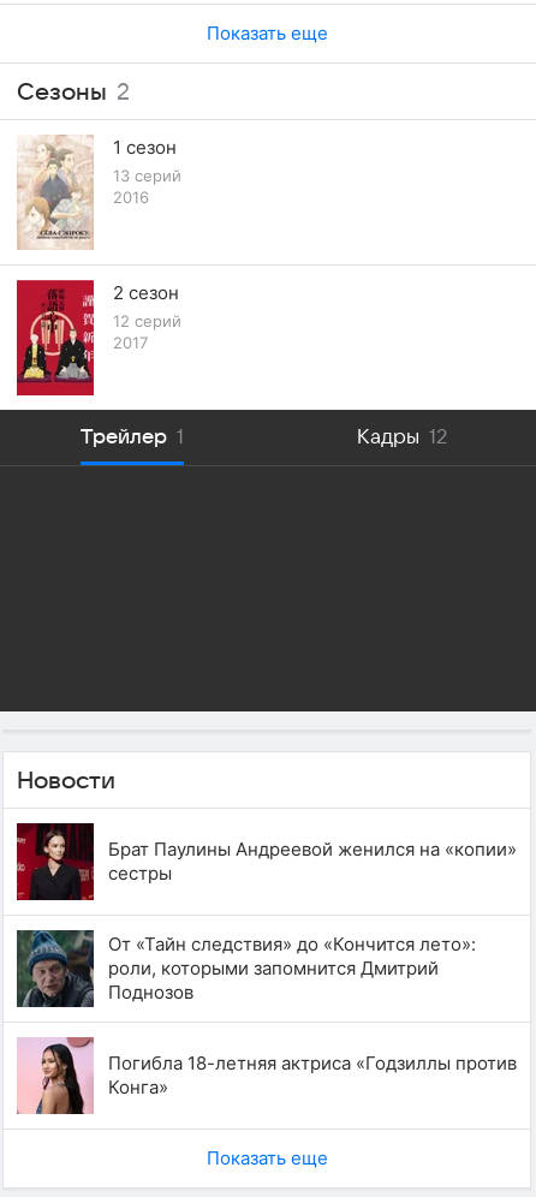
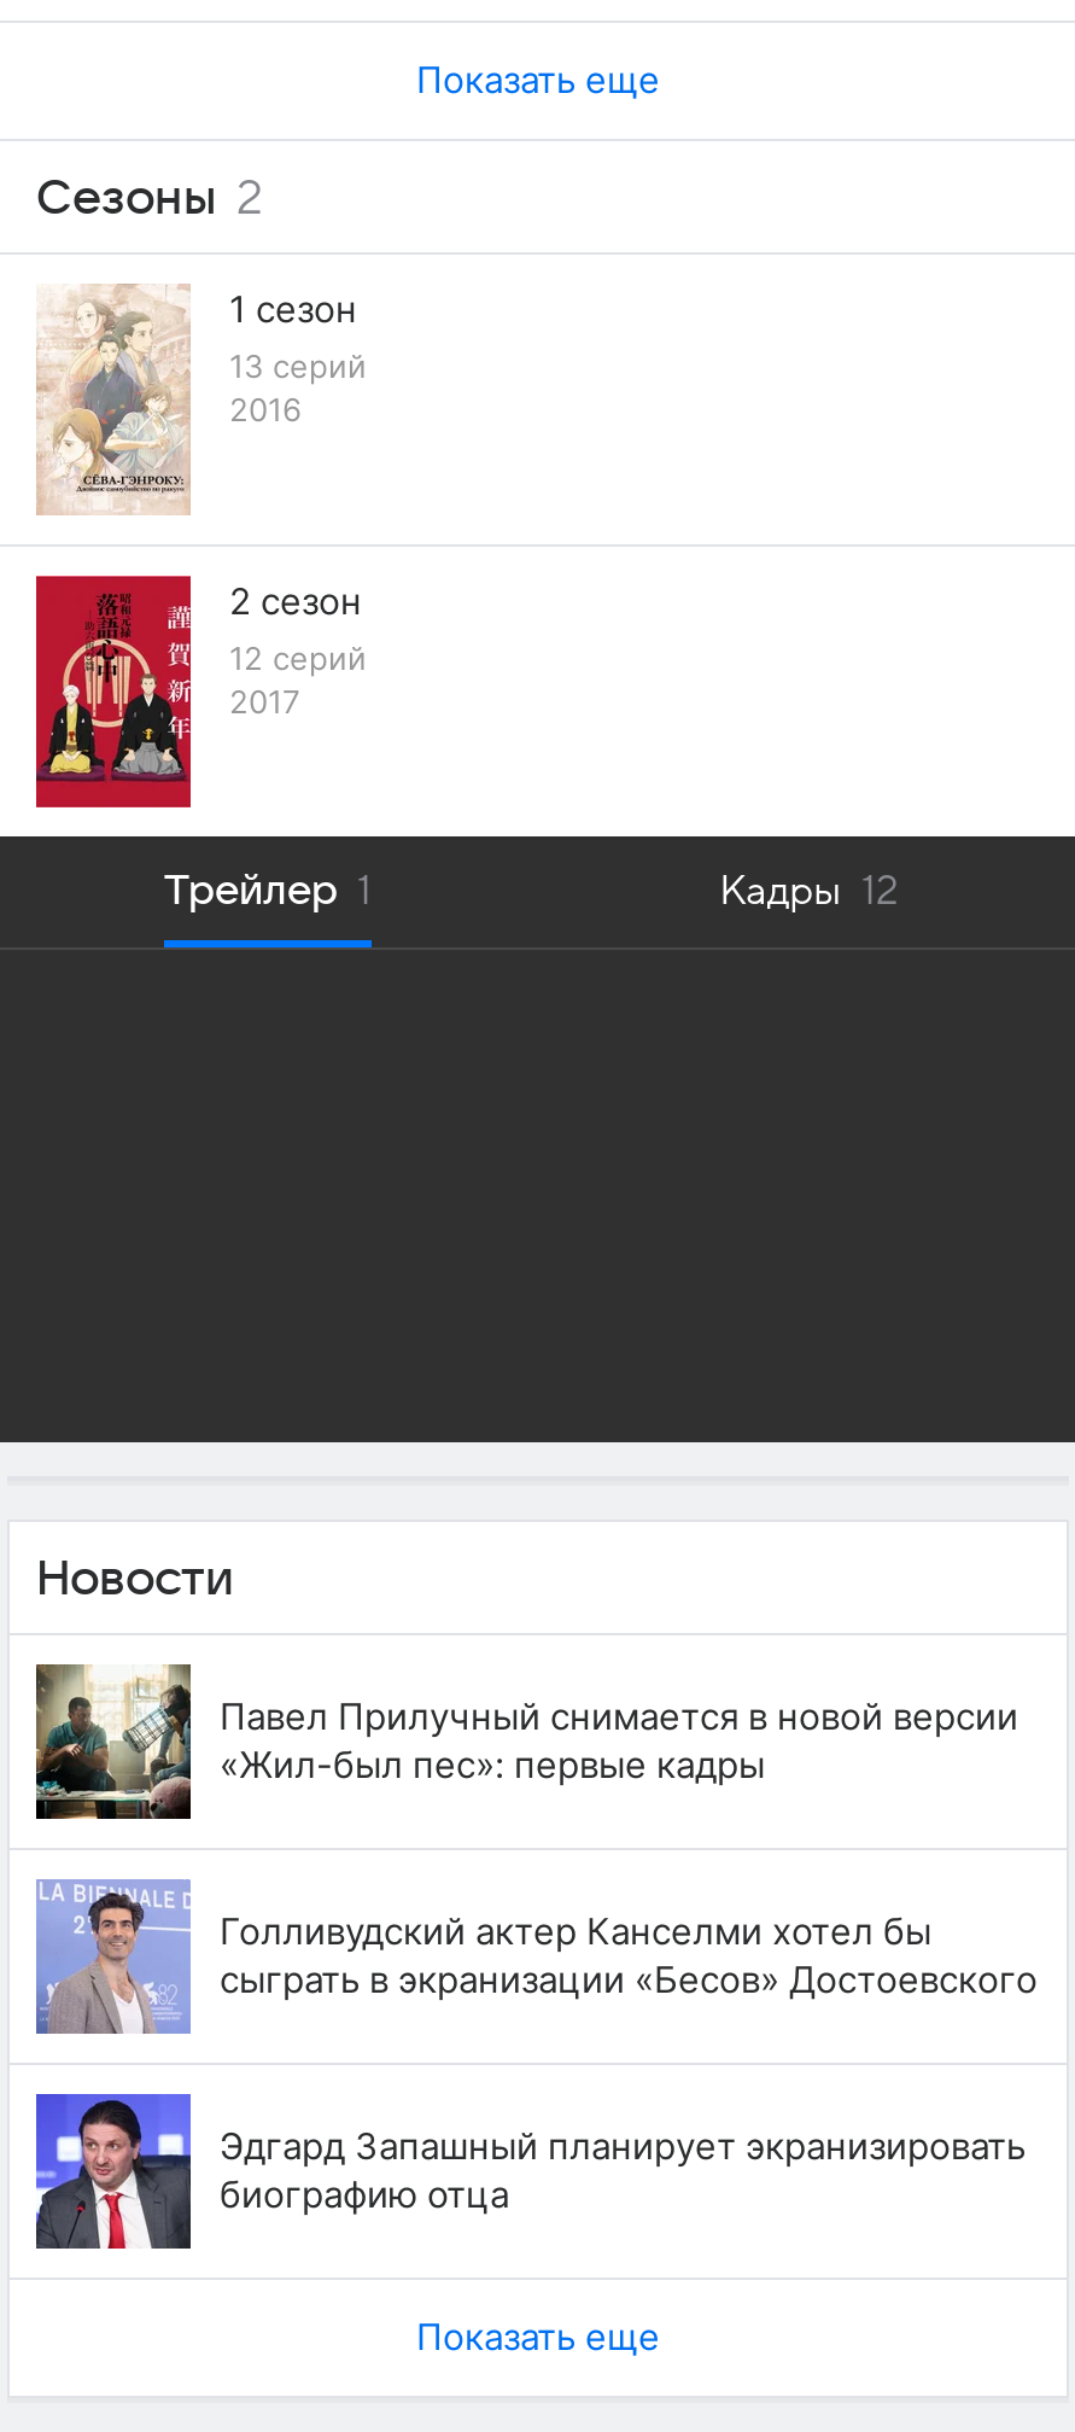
[16,822,517,901] [image] | Брат Паулины Андреевой женился на «копии» | сестры -> [34,1662,1018,1821] [image] | Павел Прилучный снимается в новой версии | «Жил-был пес»: первые кадры
[16,929,476,1008] [image] | От «Тайн следствия» до «Кончится лето»: | роли, которыми запомнится Дмитрий | Поднозов -> [34,1879,1038,2036] [image] | Голливудский актер Канселми хотел бы | сыграть в экранизации «Бесов» Достоевского
[17,1036,517,1115] [image] | Погибла 18-летняя актриса «Годзиллы против | Конга» -> [34,2092,1026,2251] [image] | Эдгард Запашный планирует экранизировать | биографию отца

